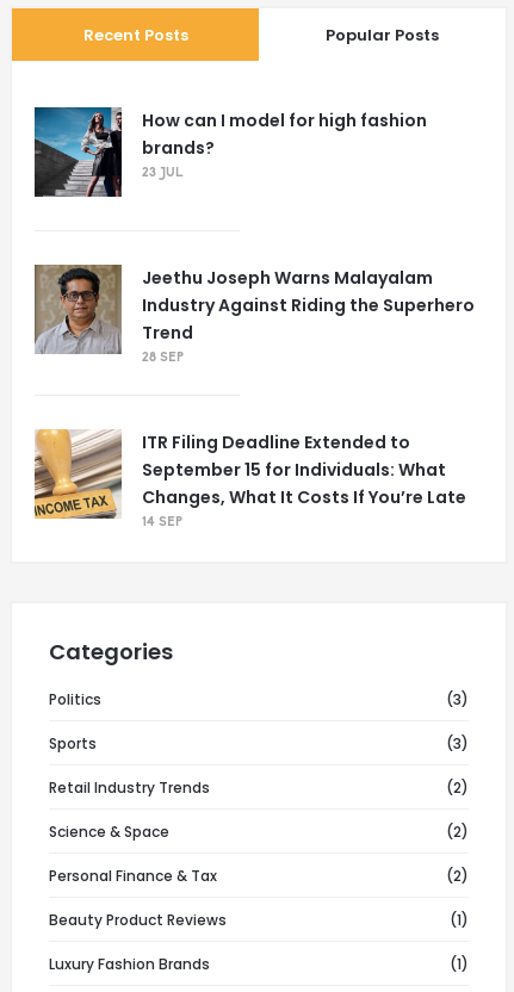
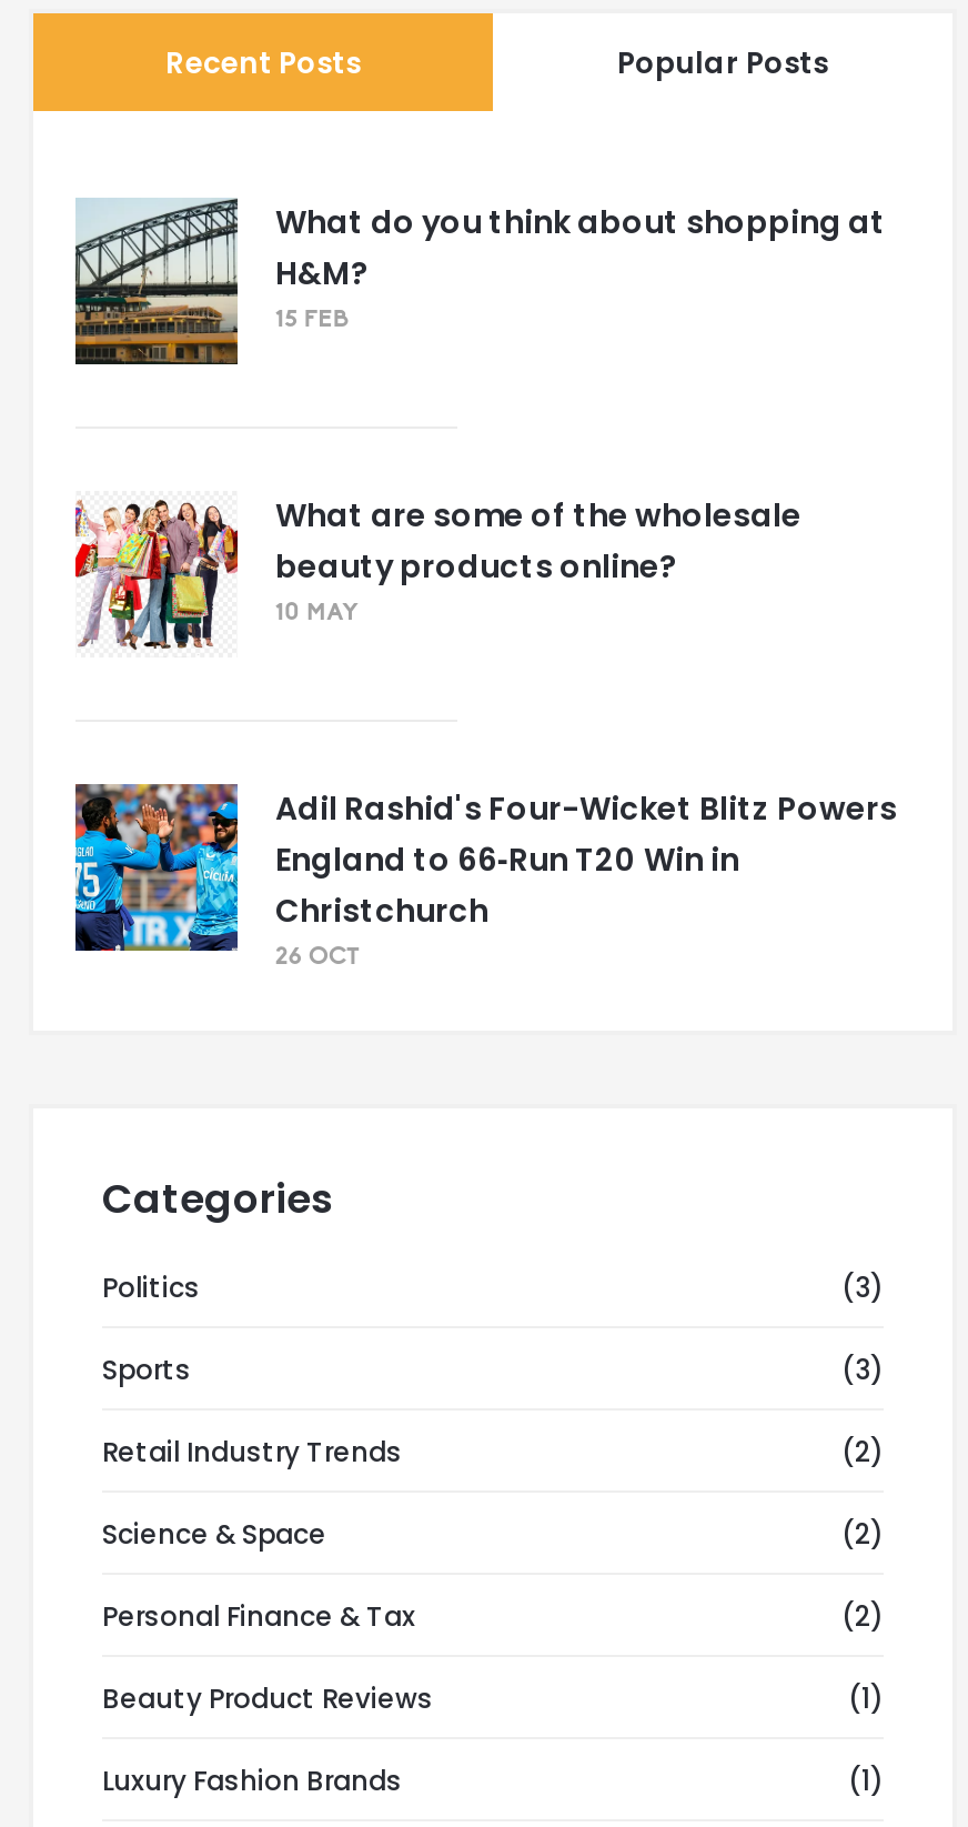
[33,106,427,198] [image] | How can I model for high fashion | brands? | 23 JUL -> [73,198,886,367] [image] | What do you think about shopping at | H&M? | 15 FEB
[33,263,475,365] [image] | Jeethu Joseph Warns Malayalam | Industry Against Riding the Superhero | Trend | 28 SEP -> [73,491,801,651] [image] | What are some of the wholesale | beauty products online? | 10 MAY
[33,428,466,529] [image] | ITR Filing Deadline Extended to | September 15 for Individuals: What | Changes, What It Costs If You’re Late | 14 SEP -> [73,782,897,970] [image] | Adil Rashid's Four-Wicket Blitz Powers | England to 66‑Run T20 Win in | Christchurch | 26 OCT

